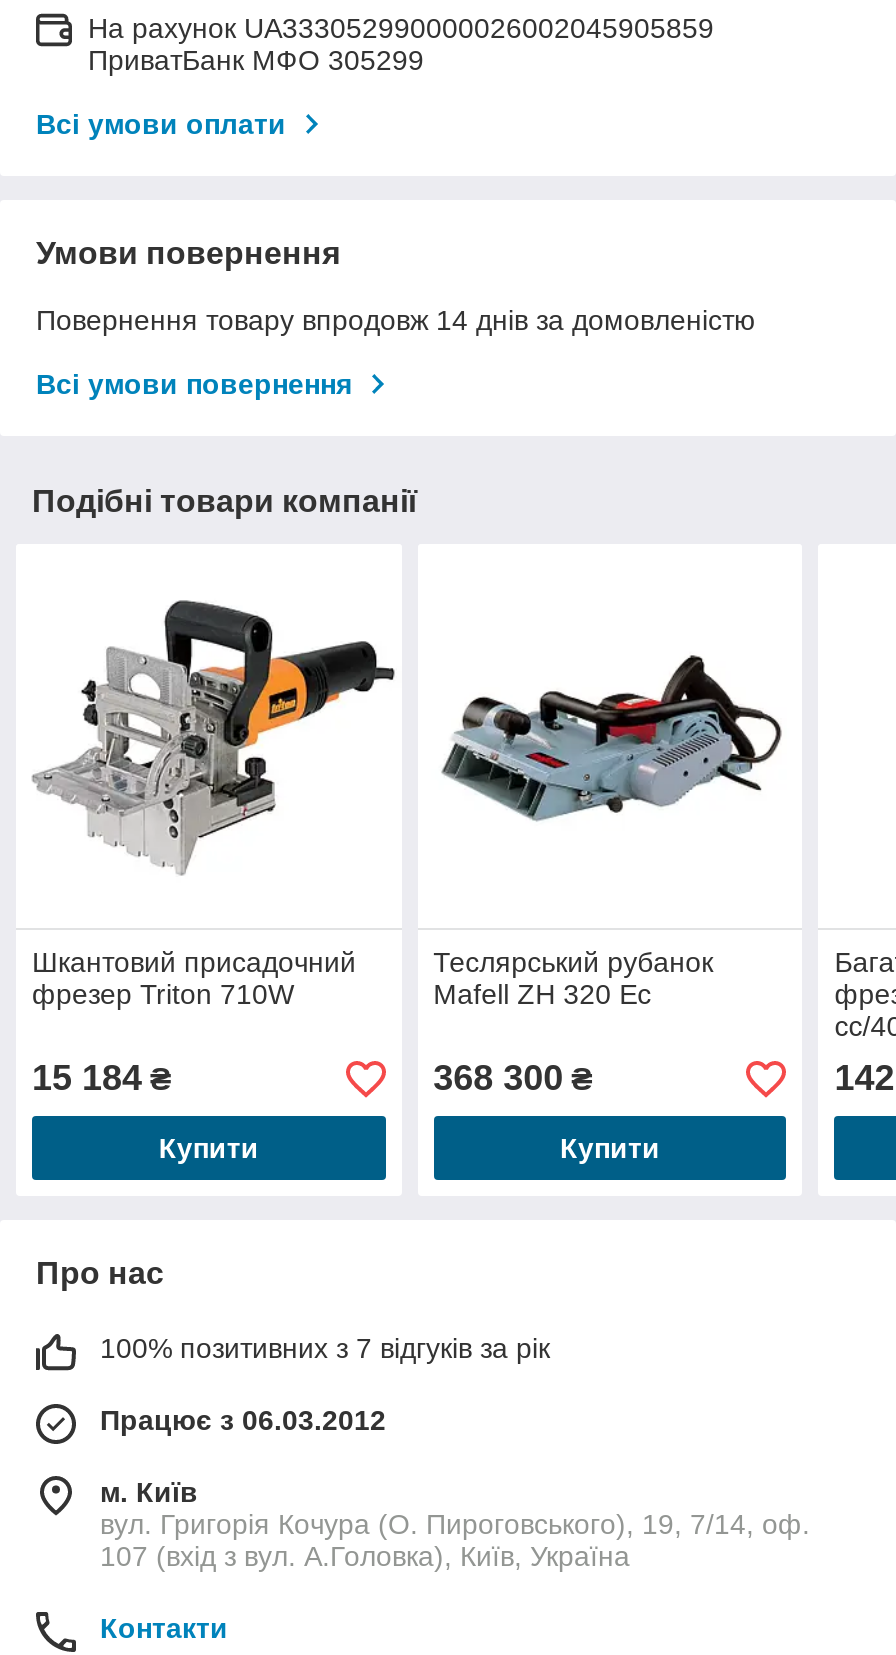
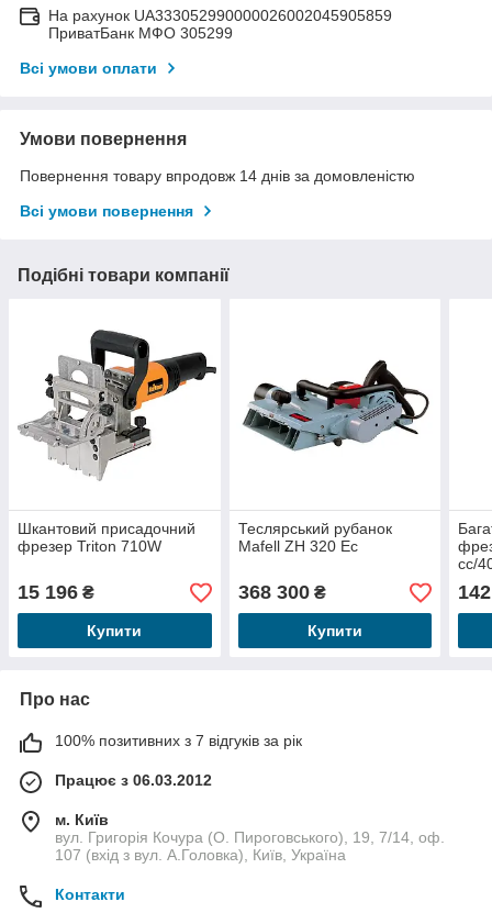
[32,1059,172,1099] 15 184 ₴ -> [18,582,94,604] 15 196 ₴

